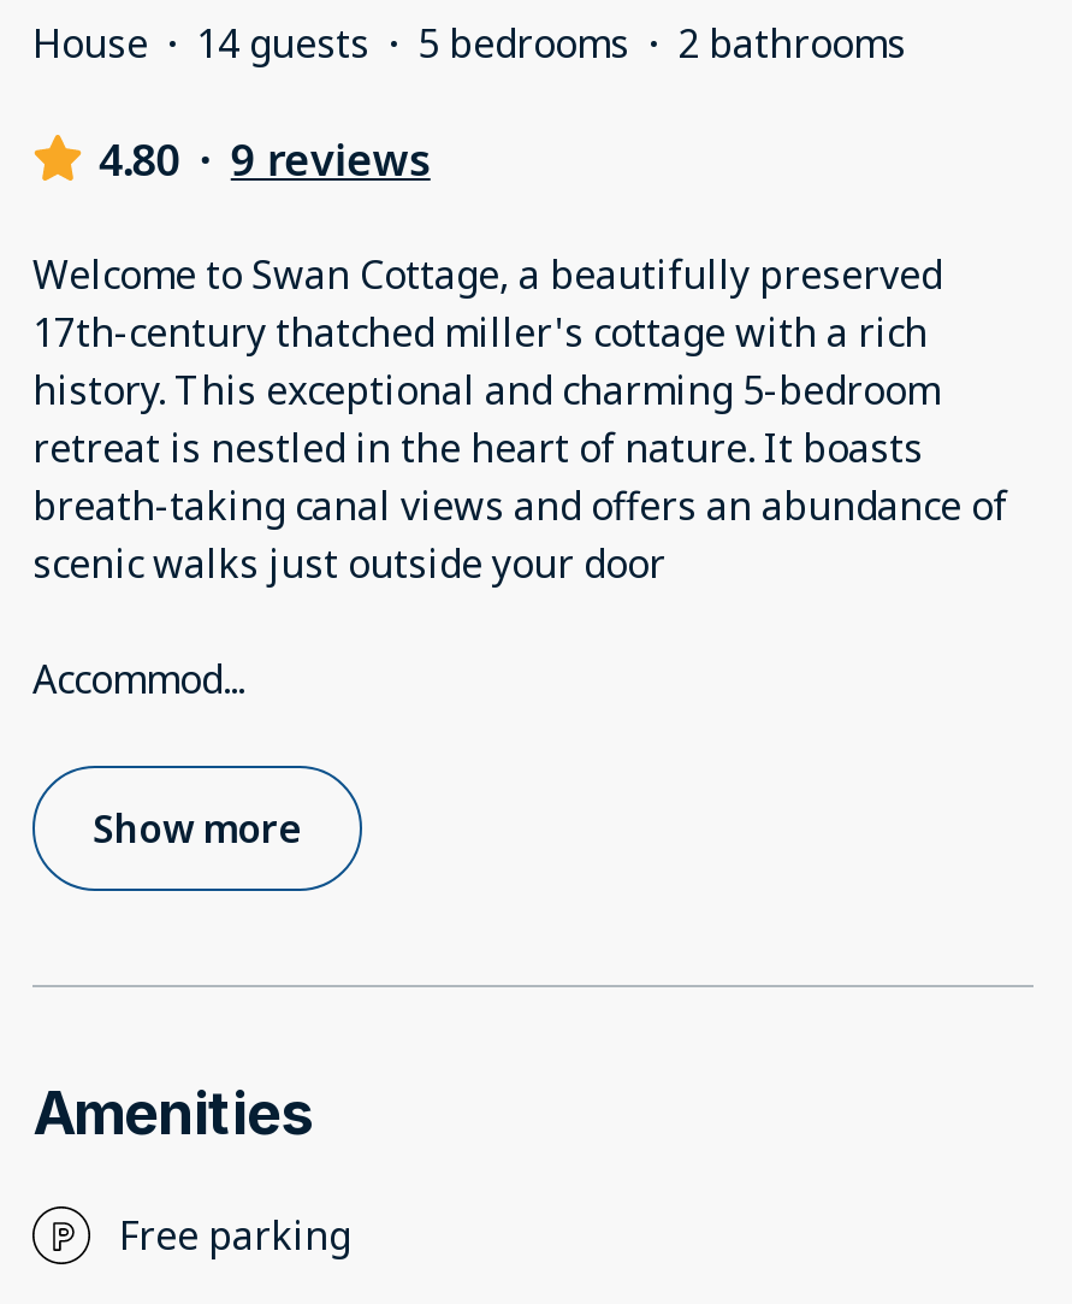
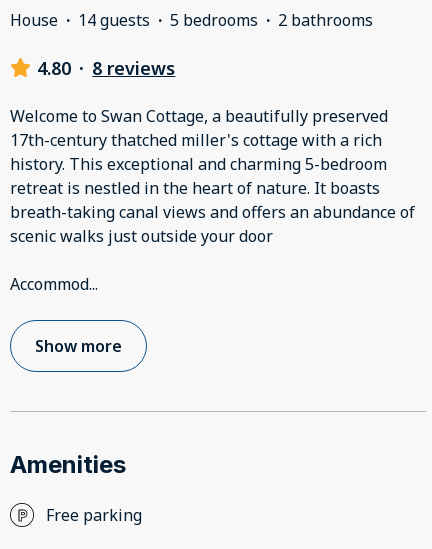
[98,130,430,188] 4.80 · 9 reviews -> [37,56,175,80] 4.80 · 8 reviews

